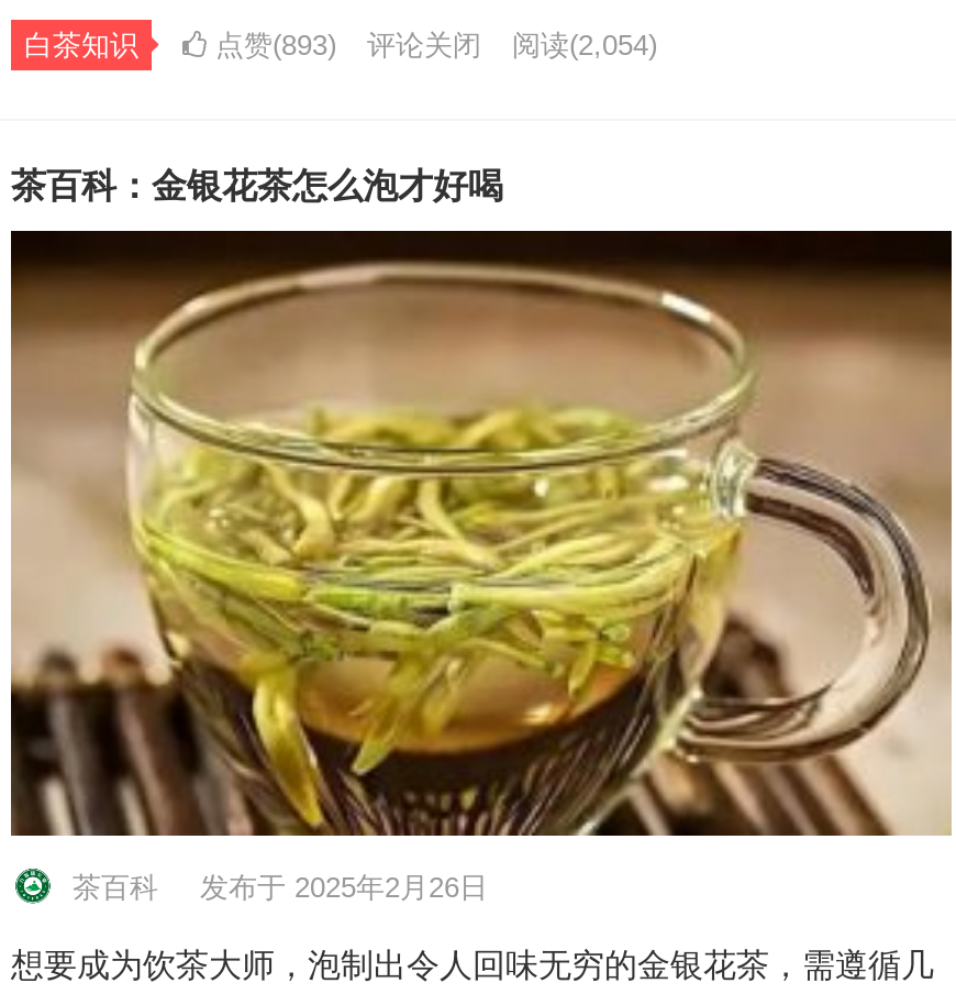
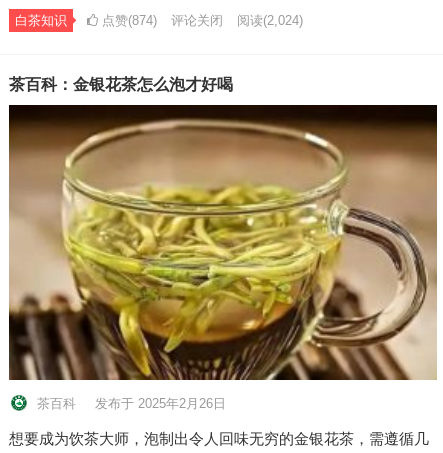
[207,29,336,62] 点赞(893) -> [98,13,157,28] 点赞(874)
[512,29,657,62] 阅读(2,054) -> [237,13,303,28] 阅读(2,024)

